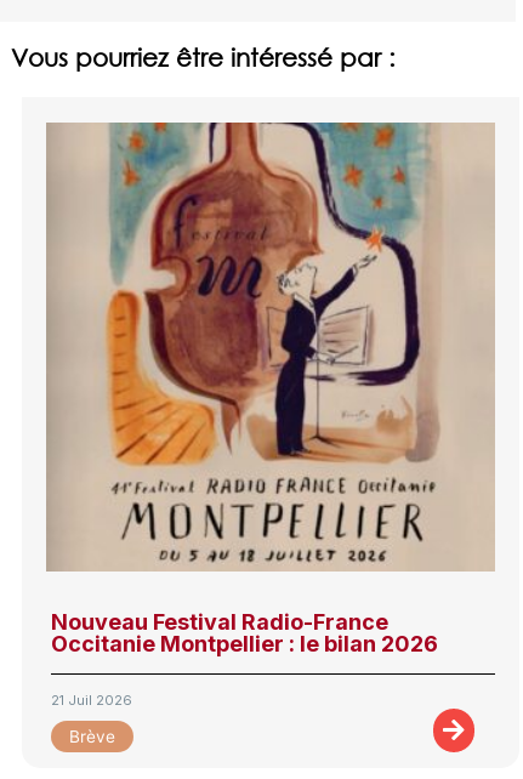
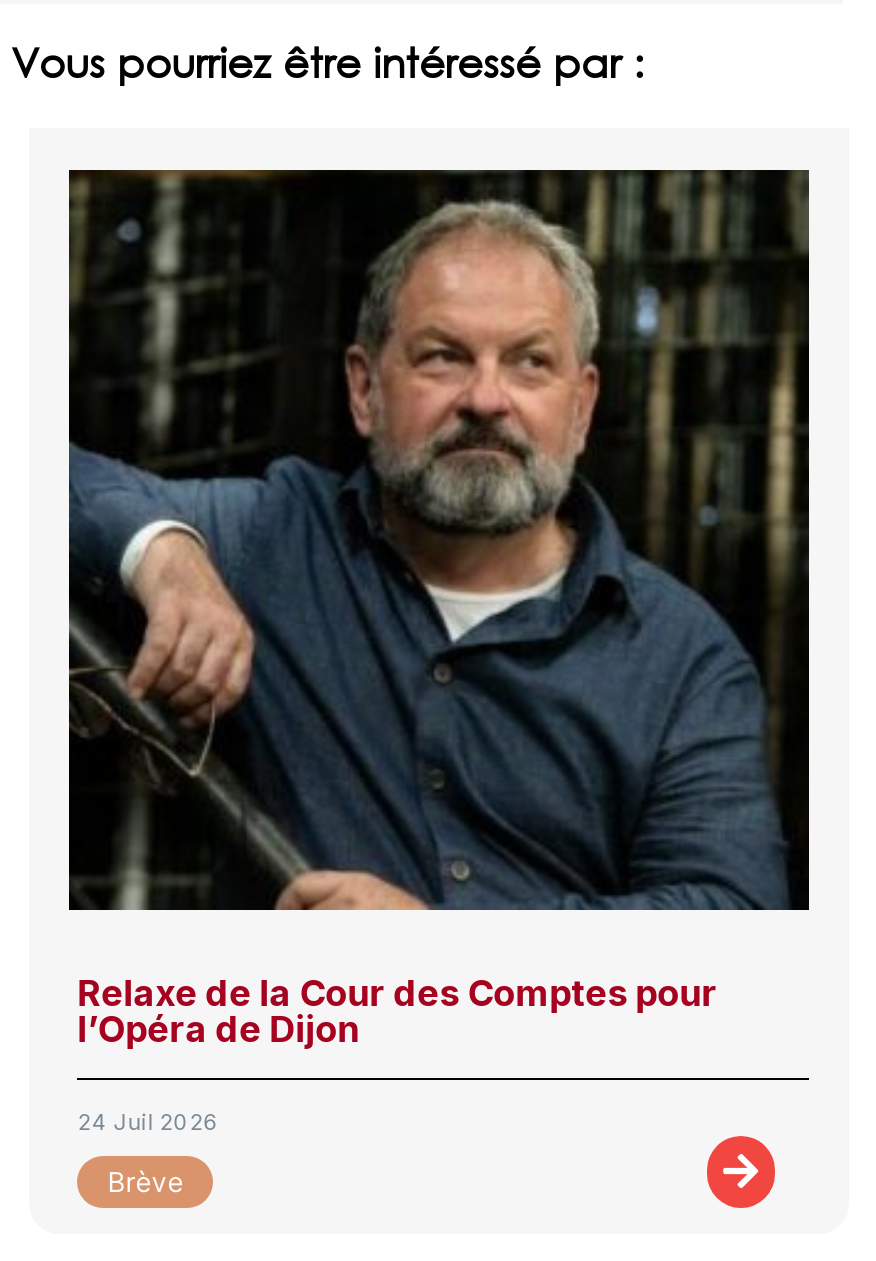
[46,121,495,656] [image] | Nouveau Festival Radio-France | Occitanie Montpellier : le bilan 2026 -> [69,168,811,1049] [image] | Relaxe de la Cour des Comptes pour | l’Opéra de Dijon
[51,691,133,708] 21 Juil 2026 -> [77,1107,219,1135] 24 Juil 2026

